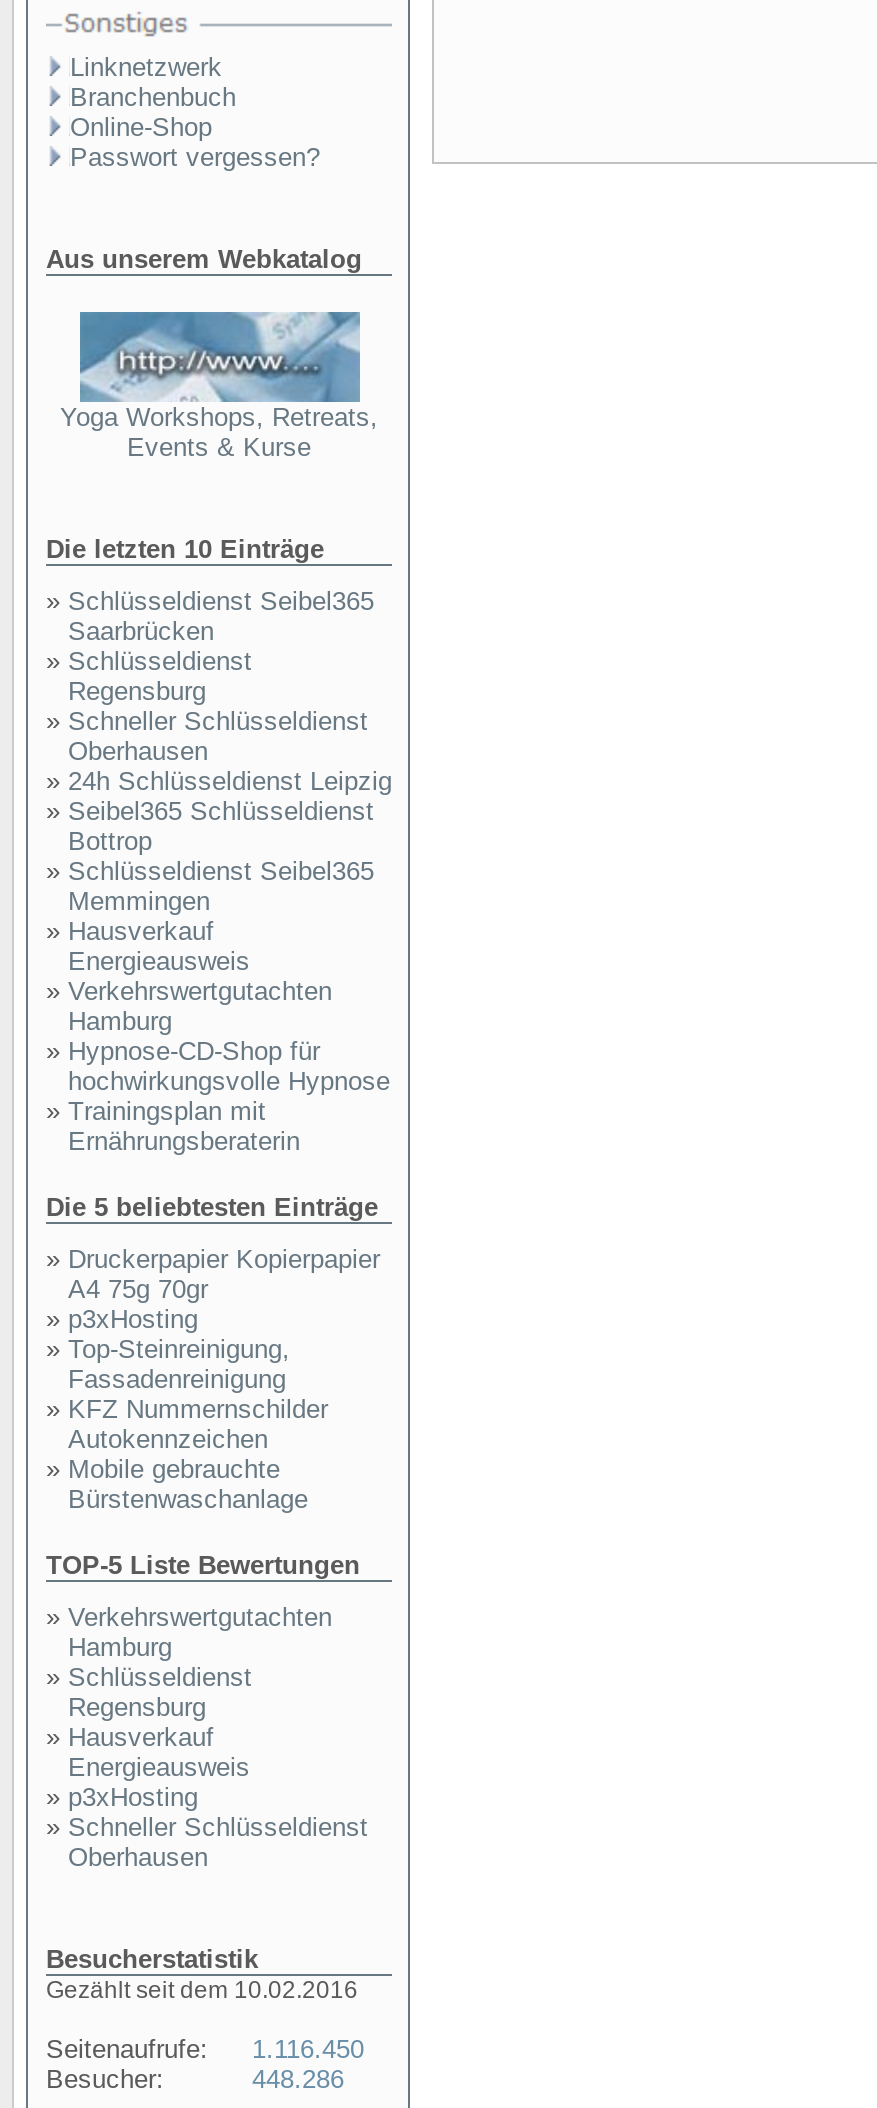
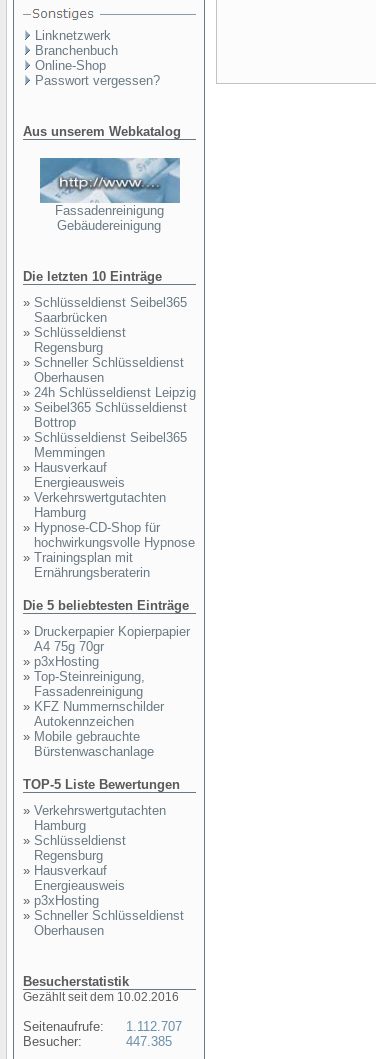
[60,401,378,461] Yoga Workshops, Retreats, | Events & Kurse -> [55,203,164,233] Fassadenreinigung | Gebäudereinigung
[46,2034,364,2064] Seitenaufrufe: 1.116.450 -> [23,1019,182,1034] Seitenaufrufe: 1.112.707
[252,2064,344,2094] 448.286 -> [126,1034,172,1049] 447.385

